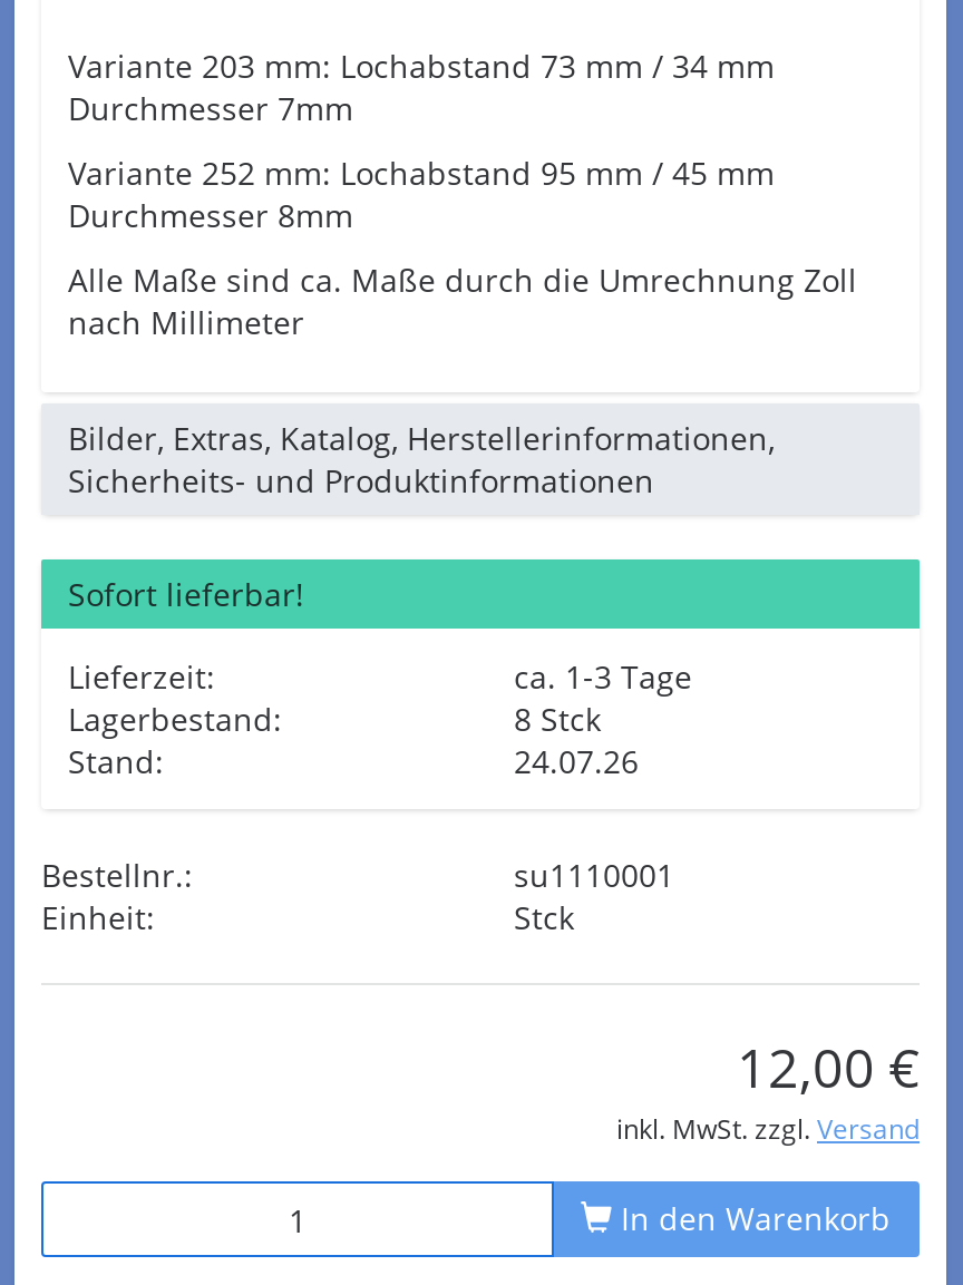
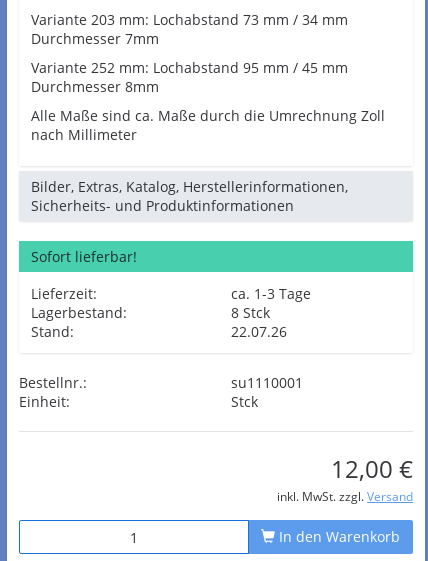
[514,740,639,782] 24.07.26 -> [231,322,287,341] 22.07.26

